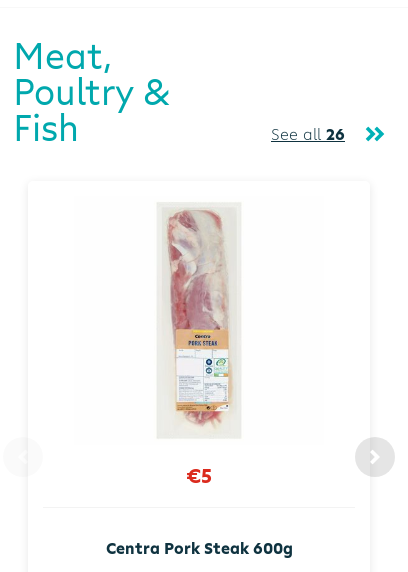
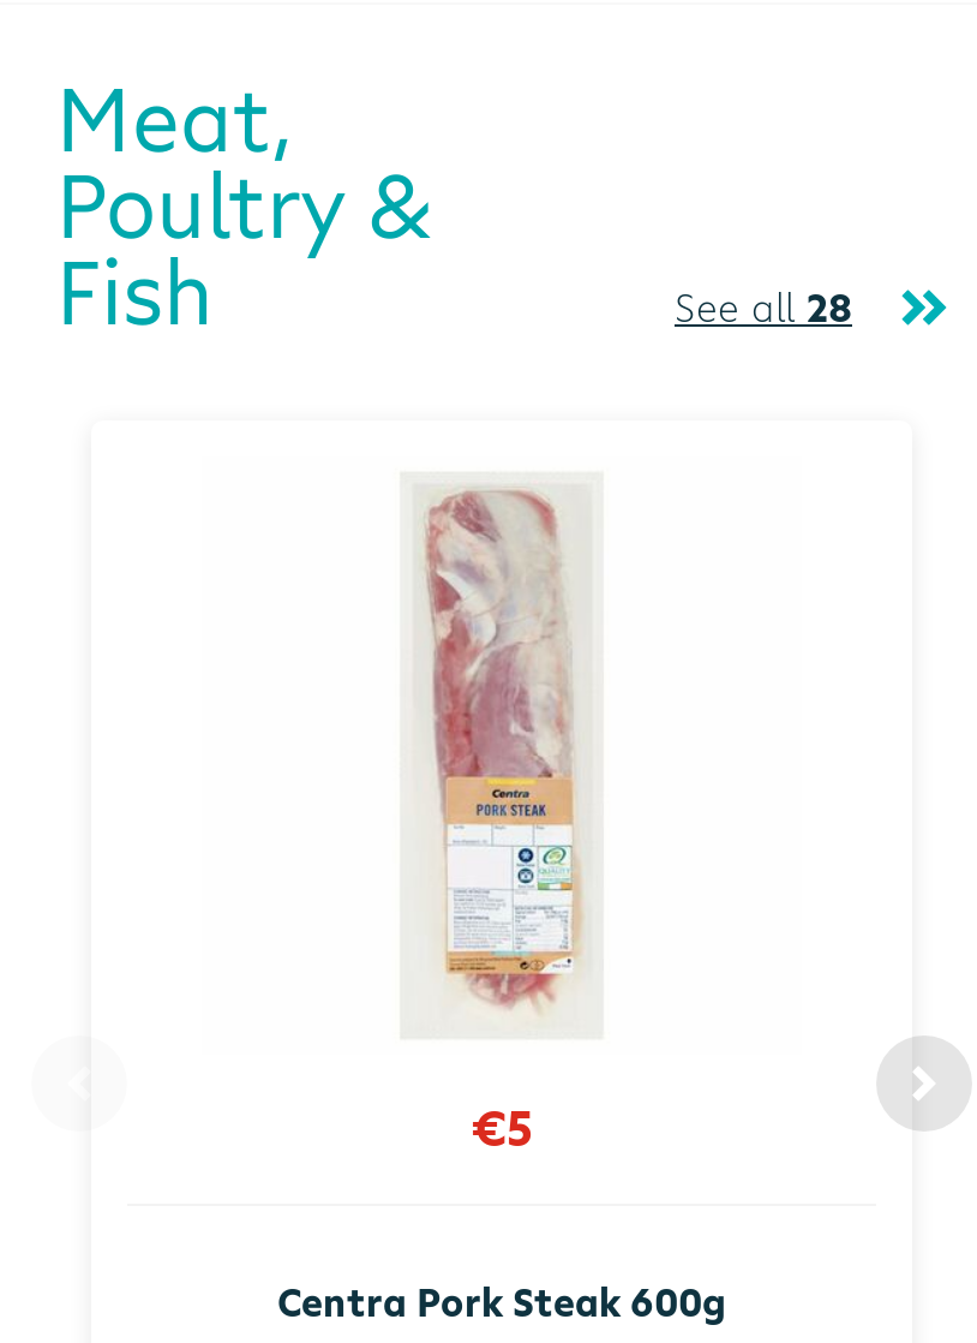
[271,123,345,145] See all 26 -> [675,281,852,333] See all 28

